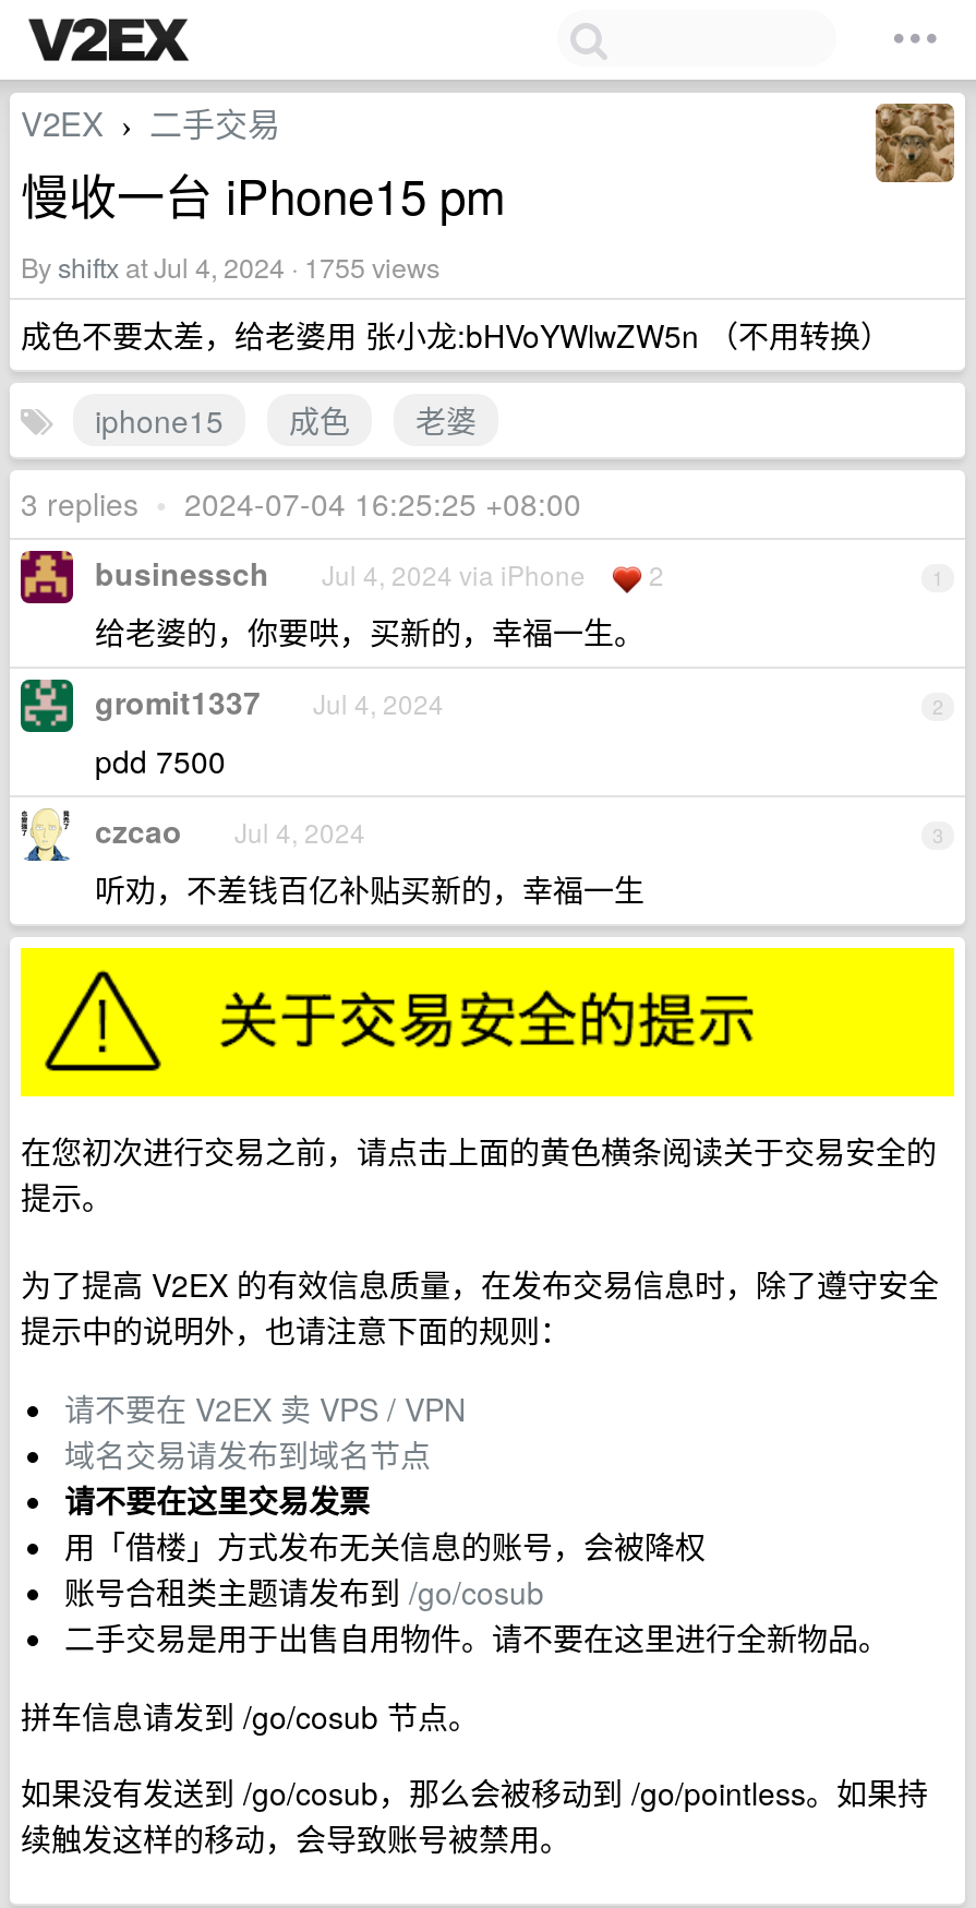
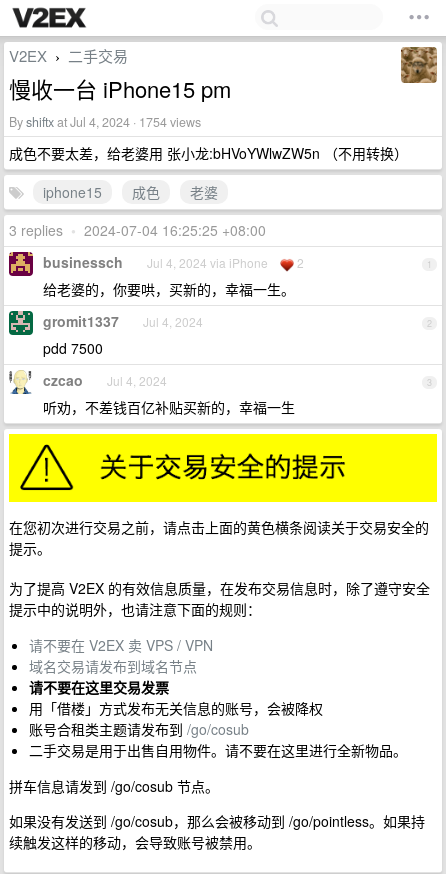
[21,248,439,287] By shiftx at Jul 4, 2024 · 1755 views -> [9,113,201,131] By shiftx at Jul 4, 2024 · 1754 views

